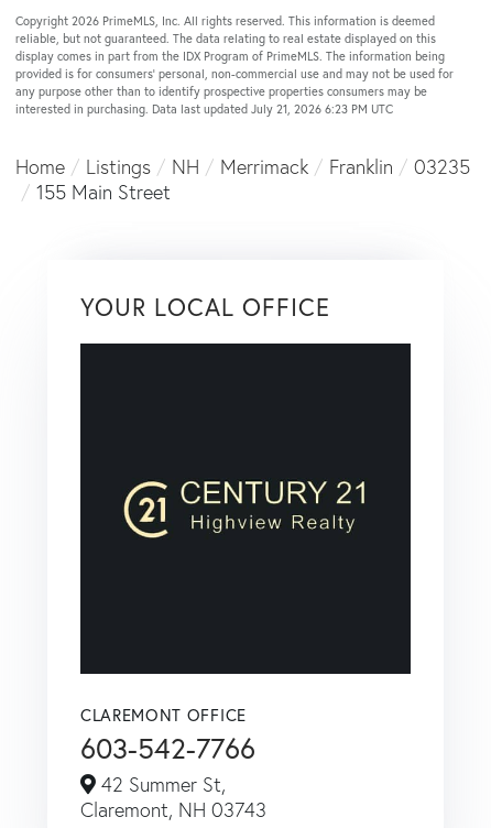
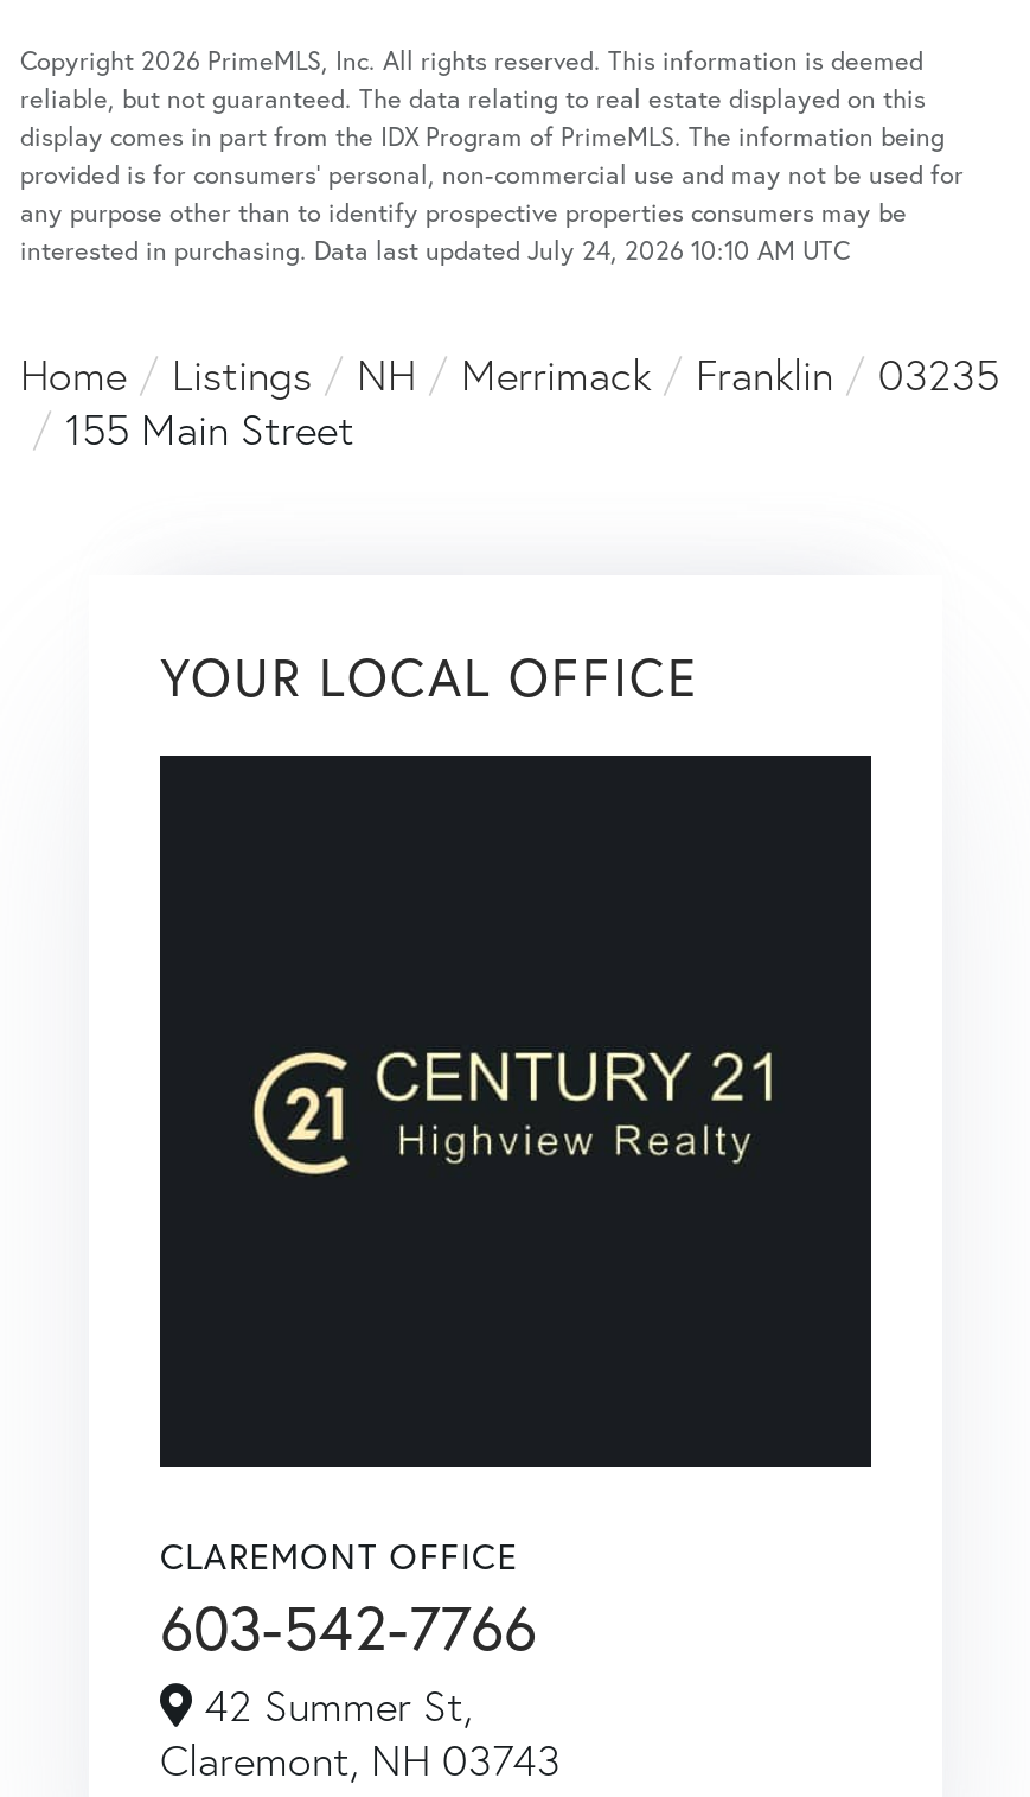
[15,101,393,116] interested in purchasing. Data last updated July 21, 2026 6:23 PM UTC -> [20,233,850,266] interested in purchasing. Data last updated July 24, 2026 10:10 AM UTC

